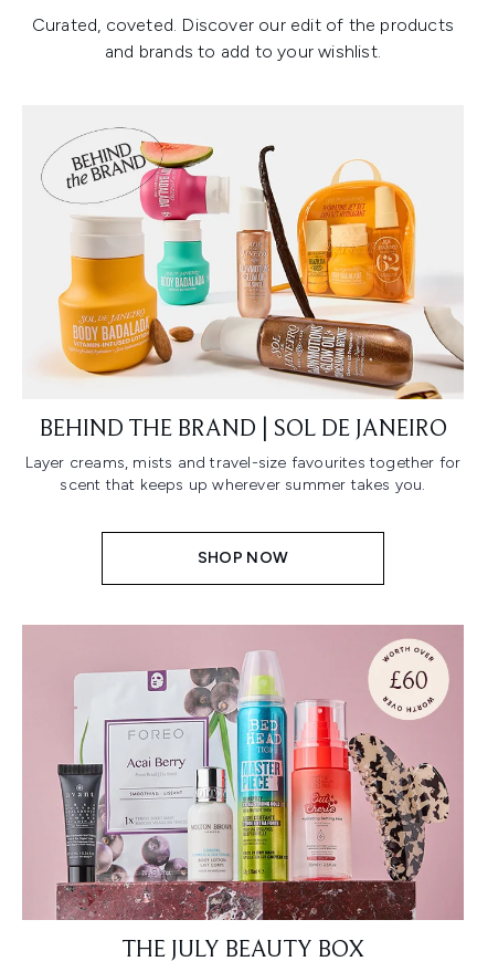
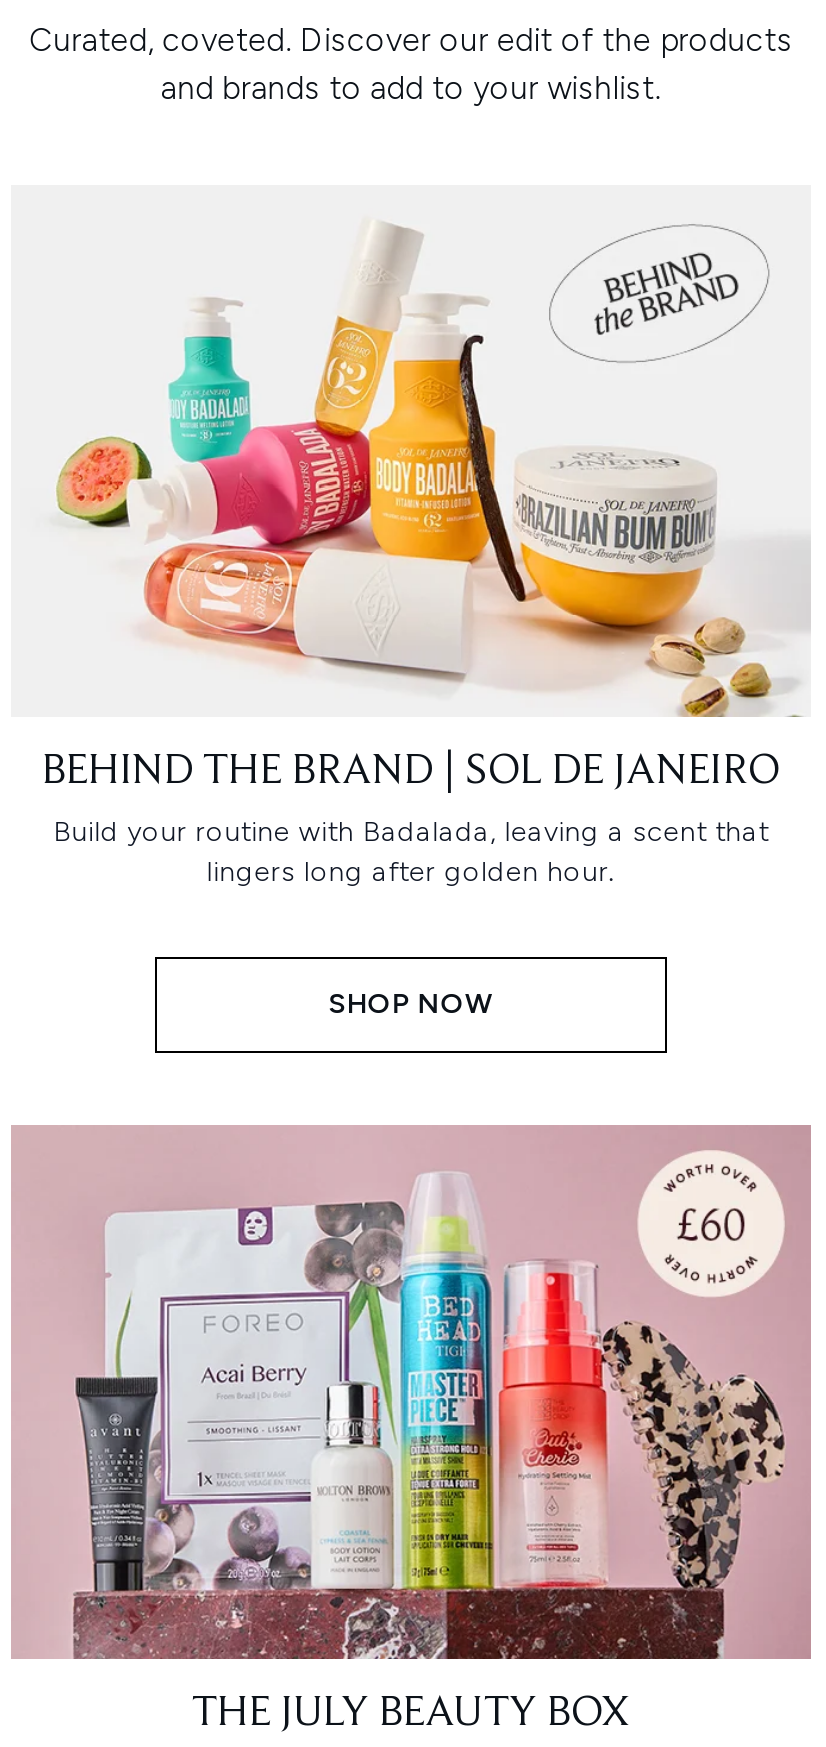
[41,127,465,400] [image] -> [55,223,811,719] [image]
[25,454,461,495] Layer creams, mists and travel-size favourites together for | scent that keeps up wherever summer takes you. -> [53,815,769,889] Build your routine with Badalada, leaving a scent that | lingers long after golden hour.

